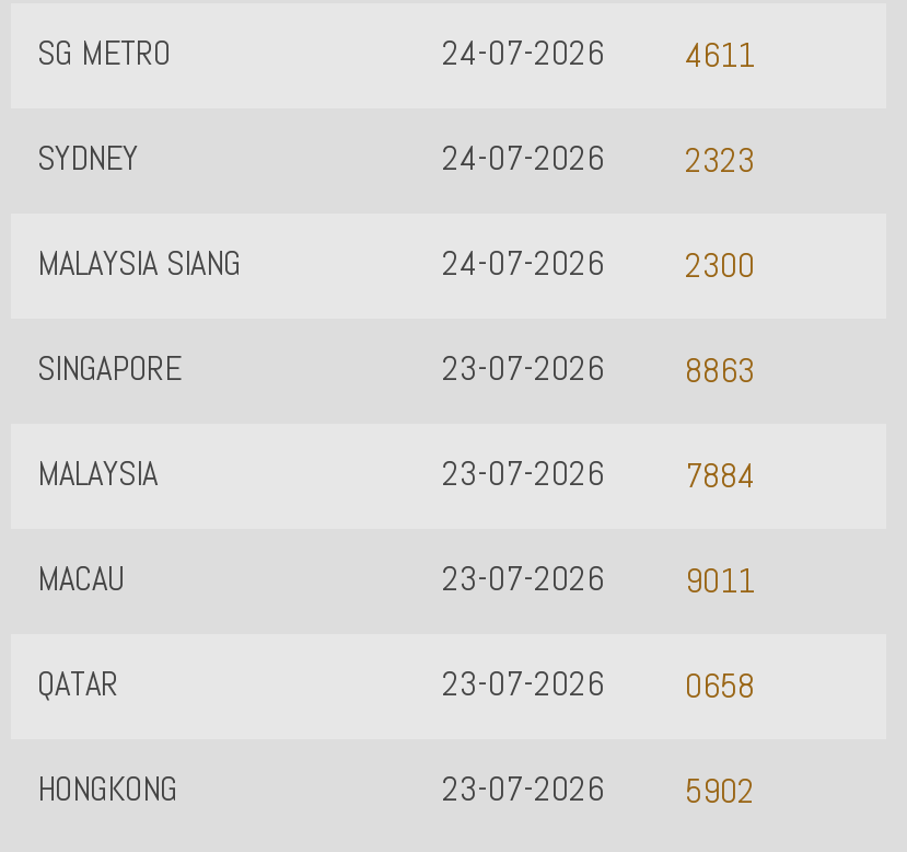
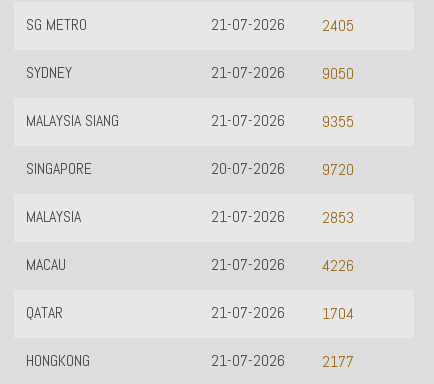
[442,33,604,77] 24-07-2026 -> [211,15,285,35] 21-07-2026
[685,34,755,78] 4611 -> [322,16,354,36] 2405
[442,138,604,182] 24-07-2026 -> [211,63,285,83] 21-07-2026
[685,139,755,183] 2323 -> [322,64,354,84] 9050
[442,243,604,287] 24-07-2026 -> [211,111,285,131] 21-07-2026
[685,244,755,288] 2300 -> [322,112,354,132] 9355
[442,348,604,392] 23-07-2026 -> [211,159,285,179] 20-07-2026
[685,349,755,393] 8863 -> [322,160,354,180] 9720
[442,453,604,497] 23-07-2026 -> [211,207,285,227] 21-07-2026
[685,454,755,498] 7884 -> [322,208,354,228] 2853
[442,559,604,602] 23-07-2026 -> [211,255,285,275] 21-07-2026
[685,560,755,603] 9011 -> [322,256,354,276] 4226
[442,664,604,707] 23-07-2026 -> [211,303,285,323] 21-07-2026
[685,665,755,709] 0658 -> [322,304,354,324] 1704
[442,769,604,813] 23-07-2026 -> [211,351,285,371] 21-07-2026
[685,770,755,814] 5902 -> [322,352,354,372] 2177

